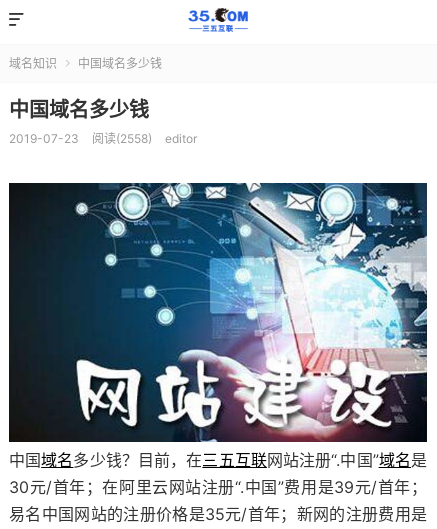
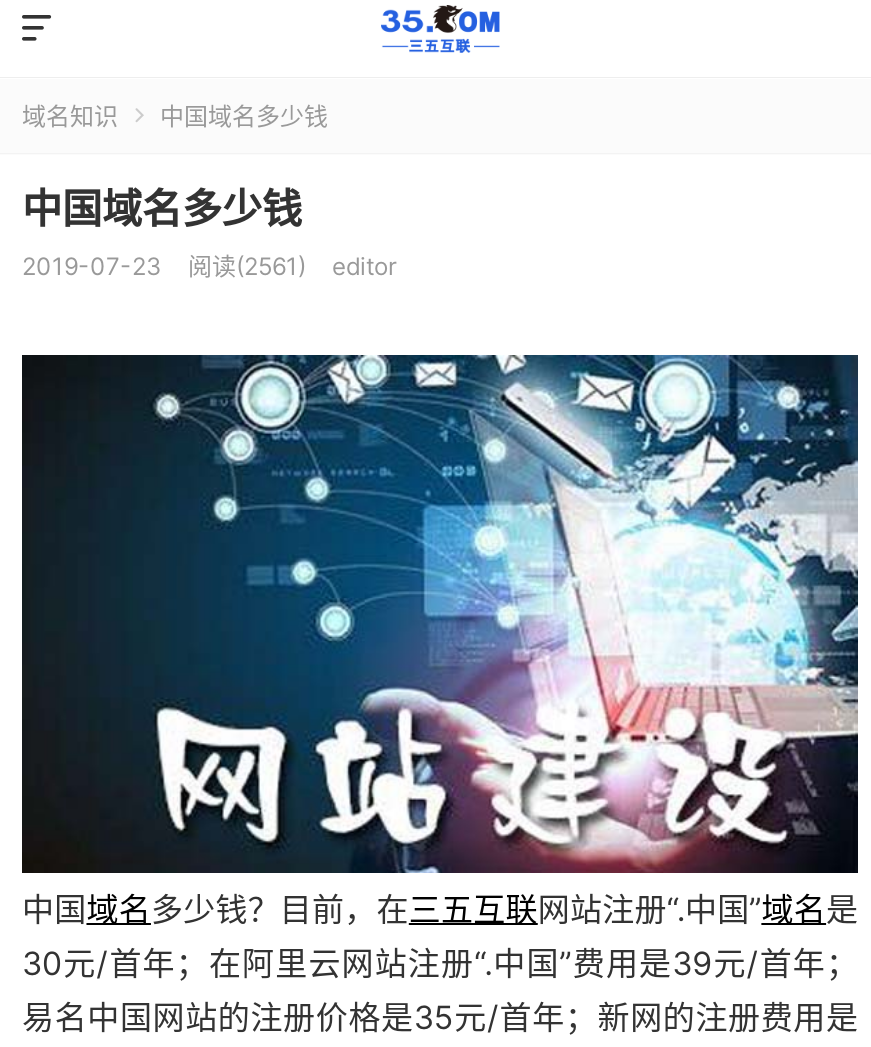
[9,131,197,146] 2019-07-23 阅读(2558) editor -> [22,251,396,281] 2019-07-23 阅读(2561) editor

